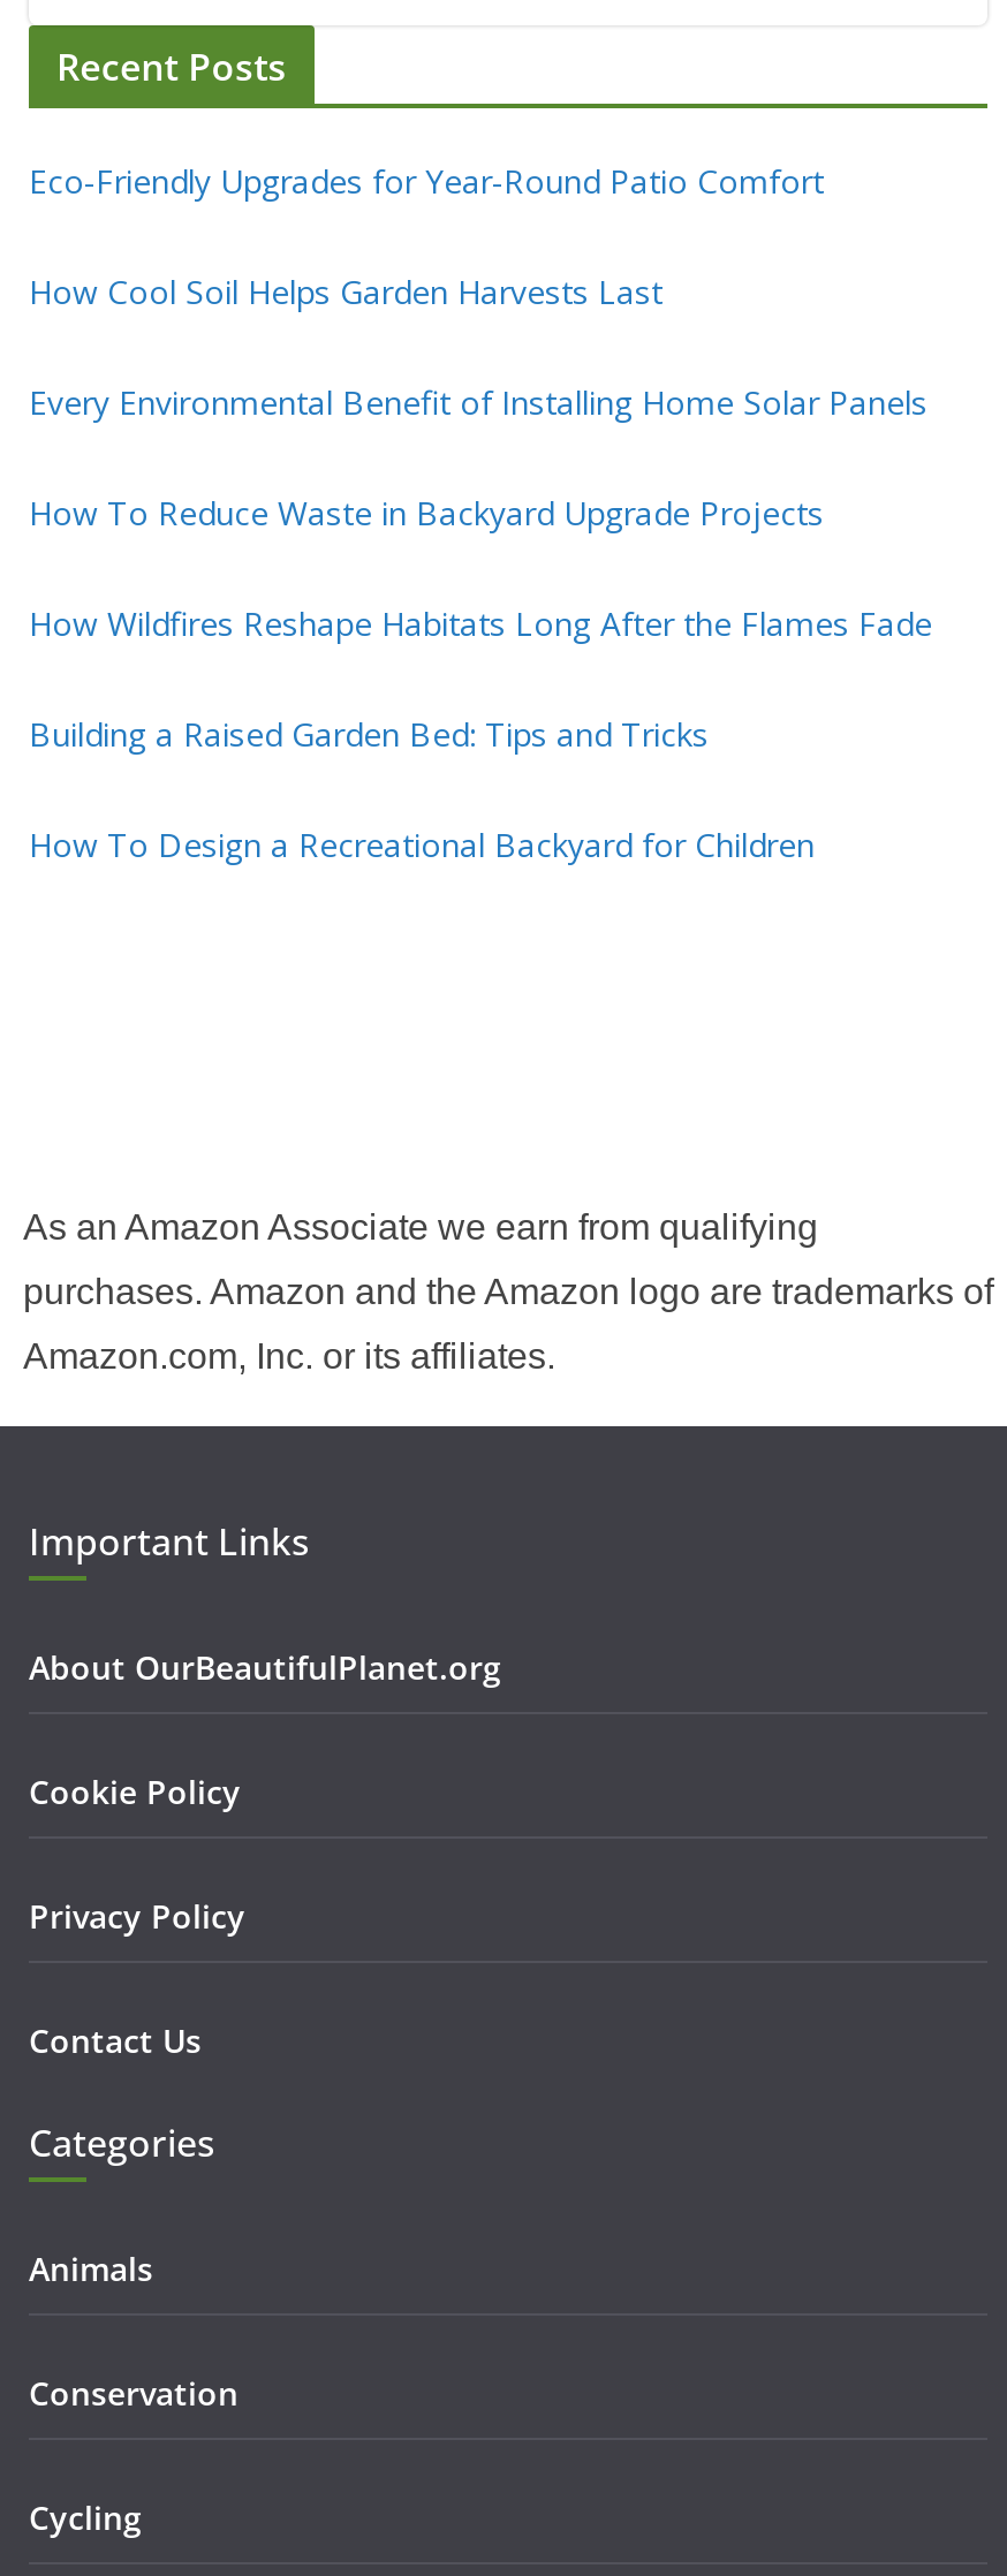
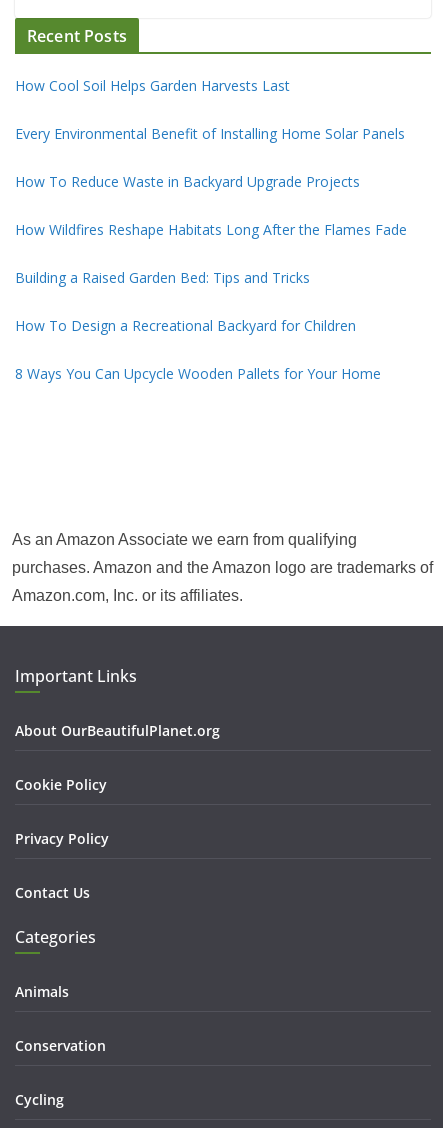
[29,159,824,203] Eco-Friendly Upgrades for Year-Round Patio Comfort -> none
moved [29,270,932,867] -> [15,76,407,335]: How Cool Soil Helps Garden Harvests Last | Every Environmental Benefit of Installing Home Solar Panels | How To Reduce Waste in Backyard Upgrade Projects | How Wildfires Reshape Habitats Long After the Flames Fade | Building a Raised Garden Bed: Tips and Tricks | How To Design a Recreational Backyard for Children
none -> [15,364,381,383] 8 Ways You Can Upcycle Wooden Pallets for Your Home

